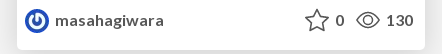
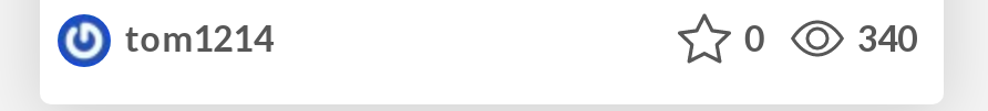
[52,10,164,29] masahagiwara -> [118,16,273,57] tom1214
[383,10,413,29] 130 -> [851,16,917,57] 340

